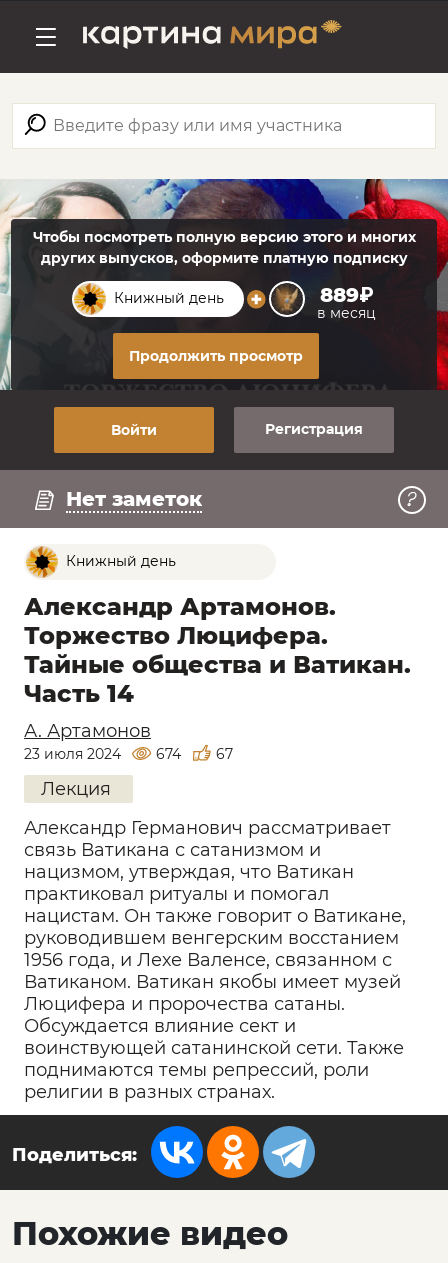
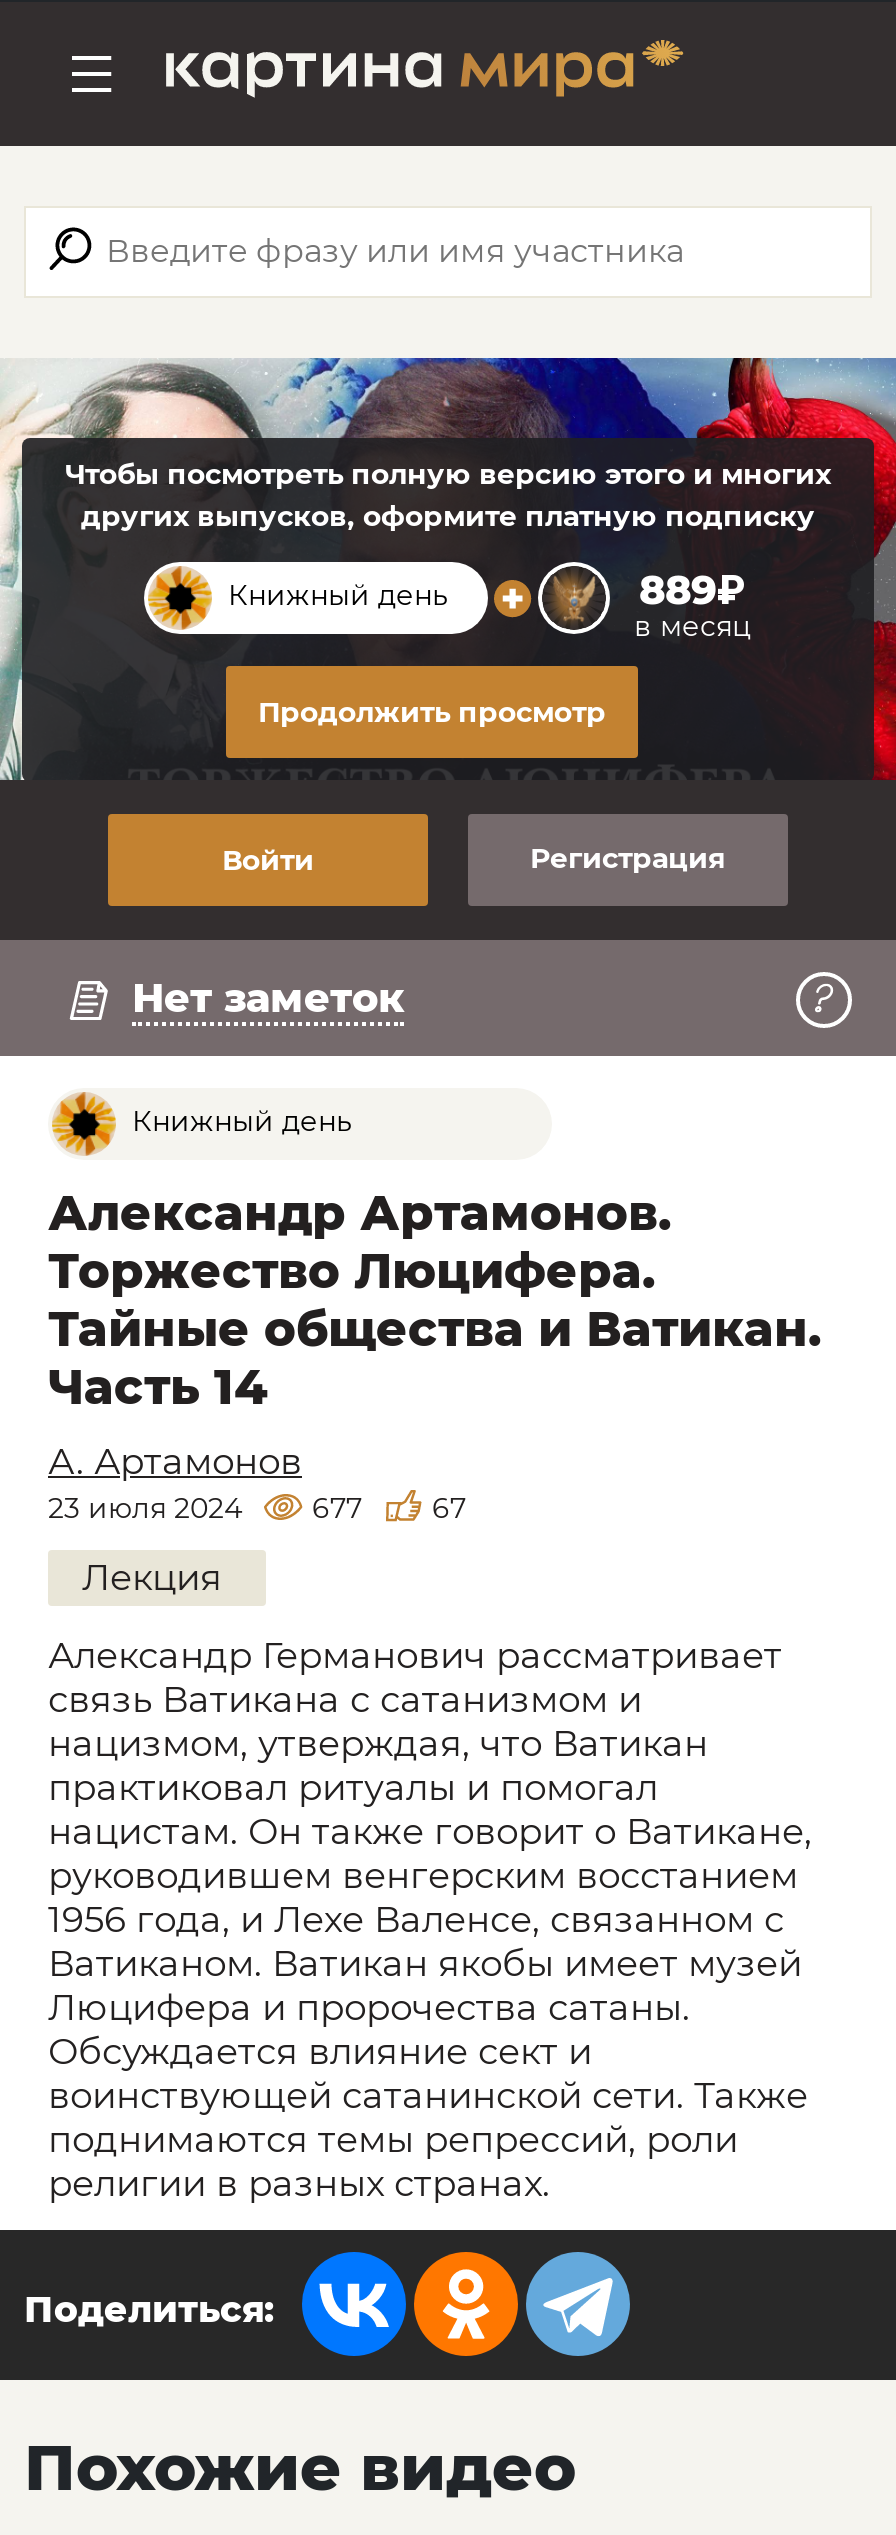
[156,745,181,763] 674 -> [312,1490,362,1526] 677

